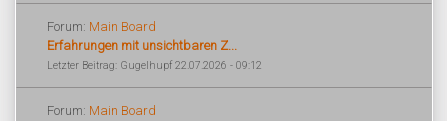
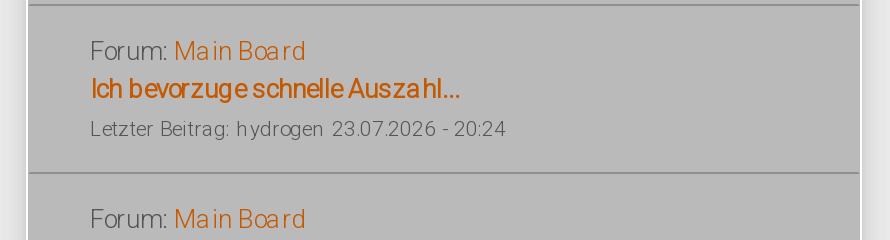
[47,38,262,72] Erfahrungen mit unsichtbaren Z... | Letzter Beitrag: Gugelhupf 22.07.2026 - 09:12 -> [90,74,506,142] Ich bevorzuge schnelle Auszahl... | Letzter Beitrag: hydrogen 23.07.2026 - 20:24

